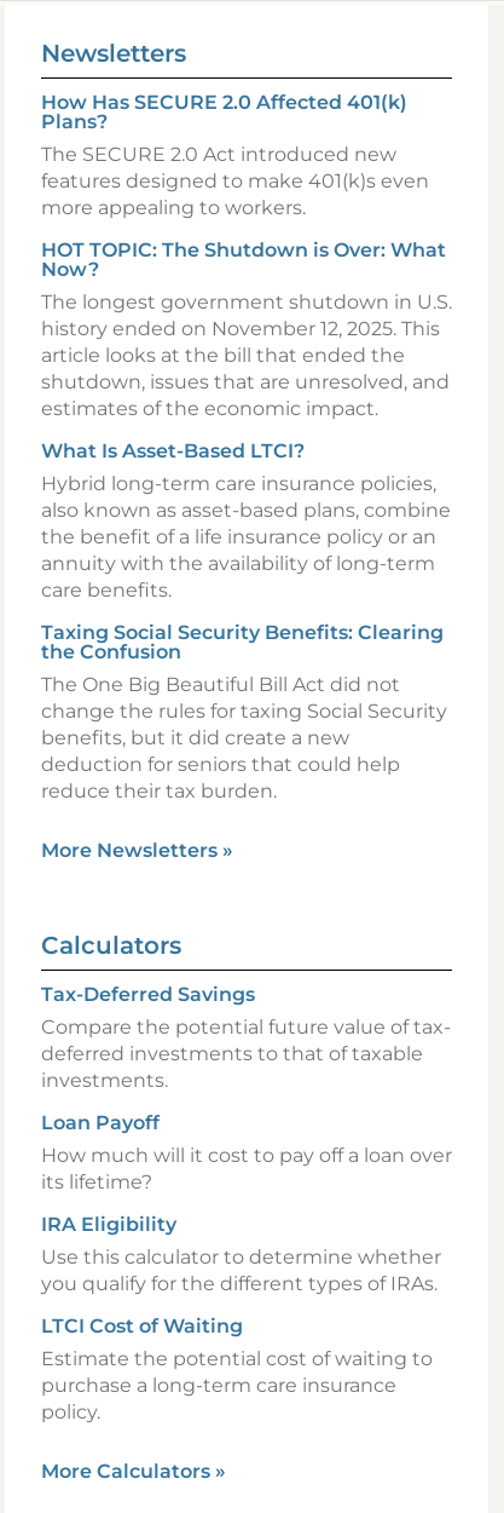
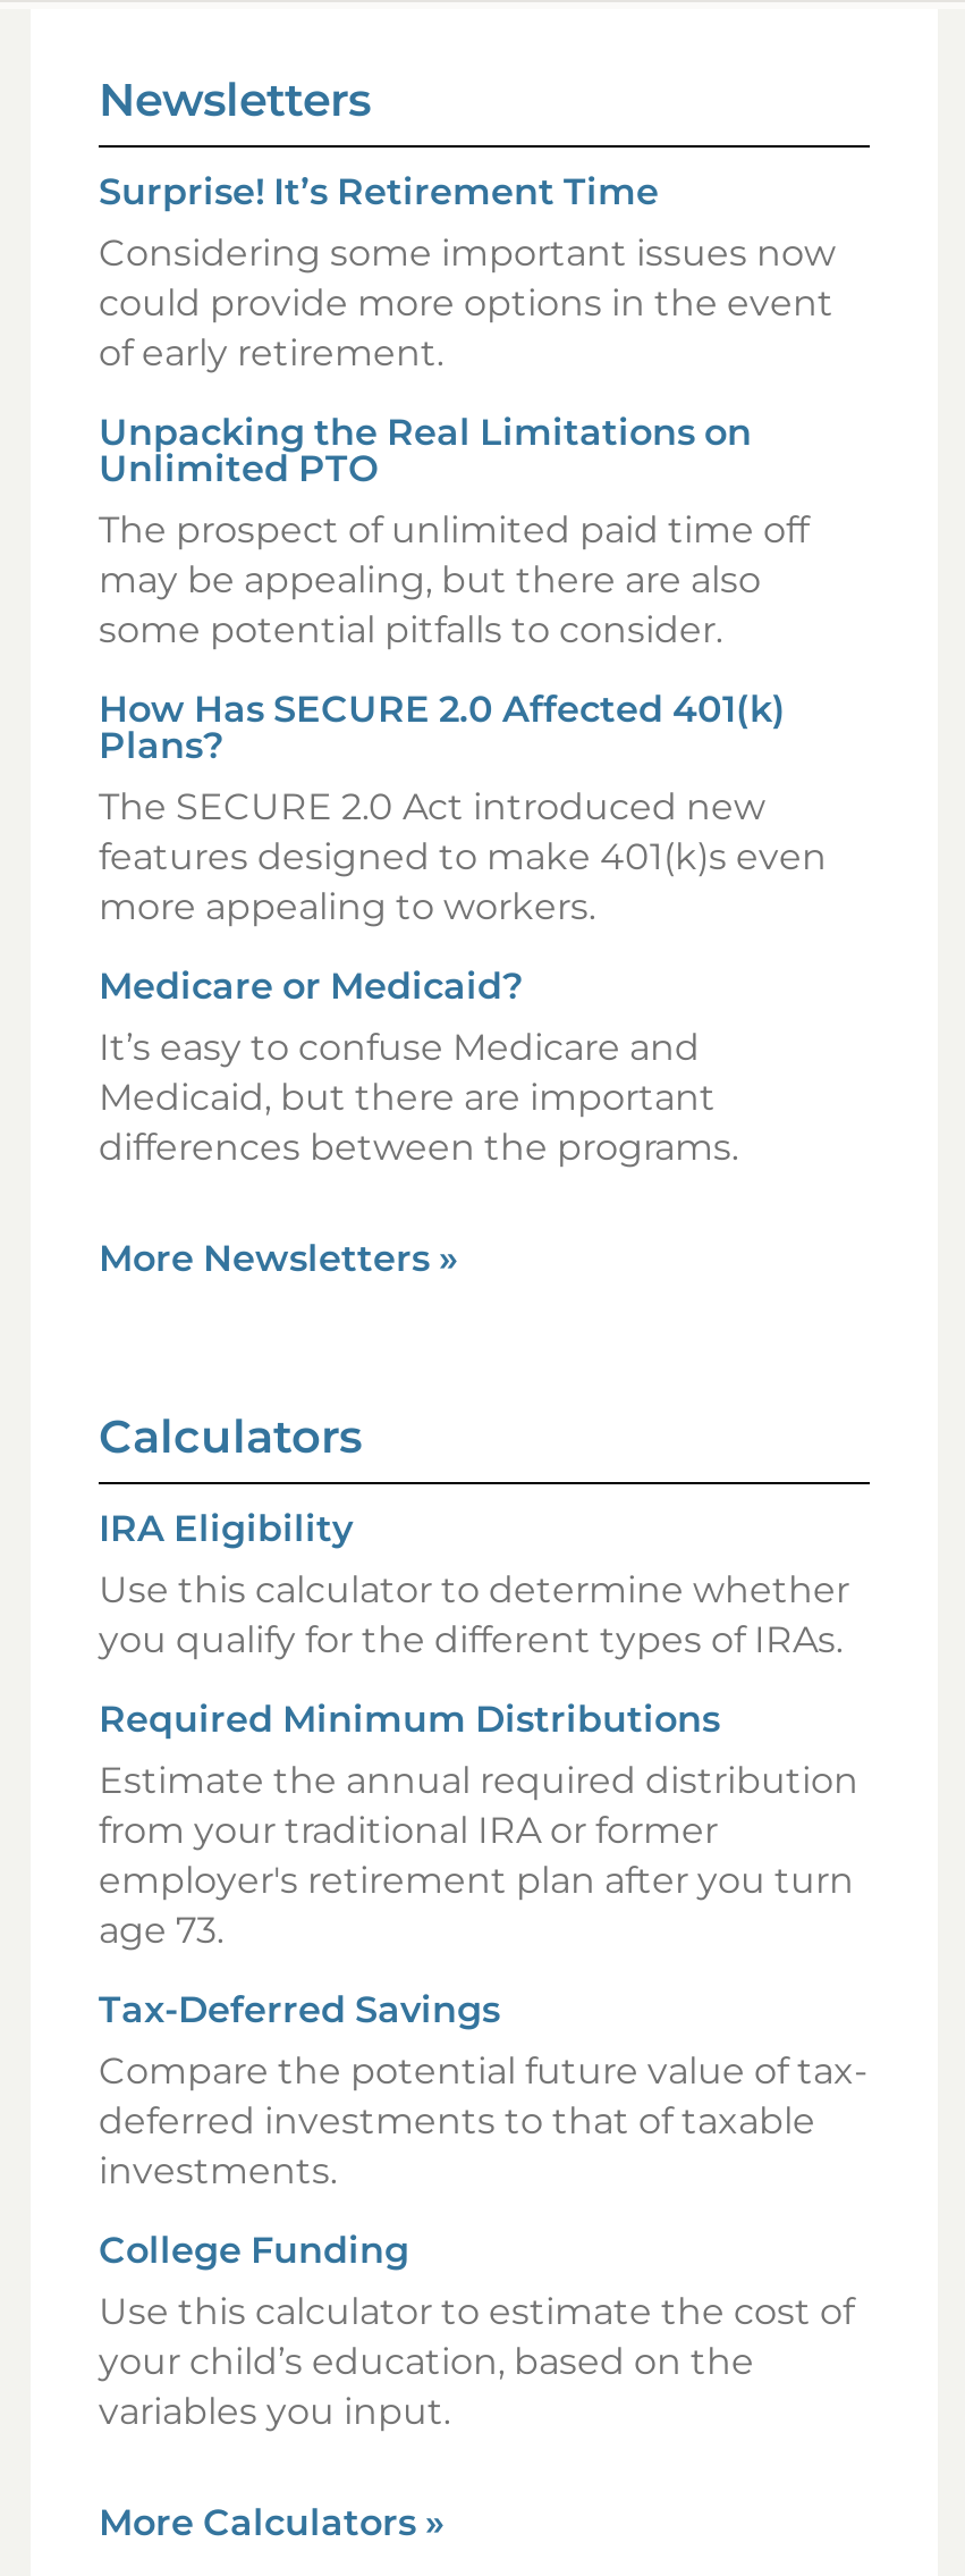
none -> [99,170,836,651] Surprise! It’s Retirement Time | Considering some important issues now | could provide more options in the event | of early retirement. | Unpacking the Real Limitations on | Unlimited PTO | The prospect of unlimited paid time off | may be appealing, but there are also | some potential pitfalls to consider.
moved [41,91,429,219] -> [99,687,827,928]: How Has SECURE 2.0 Affected 401(k) | Plans? | The SECURE 2.0 Act introduced new | features designed to make 401(k)s even | more appealing to workers.
[41,238,452,802] HOT TOPIC: The Shutdown is Over: What | Now? | The longest government shutdown in U.S. | history ended on November 12, 2025. This | article looks at the bill that ended the | shutdown, issues that are unresolved, and | estimates of the economic impact. | What Is Asset-Based LTCI? | Hybrid long-term care insurance policies, | also known as asset-based plans, combine | the benefit of a life insurance policy or an | annuity with the availability of long-term | care benefits. | Taxing Social Security Benefits: Clearing | the Confusion | The One Big Beautiful Bill Act did not | change the rules for taxing Social Security | benefits, but it did create a new | deduction for seniors that could help | reduce their tax burden. -> [99,964,738,1168] Medicare or Medicaid? | It’s easy to confuse Medicare and | Medicaid, but there are important | differences between the programs.
moved [41,839,233,960] -> [99,1236,459,1463]: More Newsletters» | Calculators
none -> [99,1697,858,1951] Required Minimum Distributions | Estimate the annual required distribution | from your traditional IRA or former | employer's retirement plan after you turn | age 73.
moved [41,983,451,1092] -> [99,1988,867,2192]: Tax-Deferred Savings | Compare the potential future value of tax- | deferred investments to that of taxable | investments.
[41,1111,452,1423] Loan Payoff | How much will it cost to pay off a loan over | its lifetime? | LTCI Cost of Waiting | Estimate the potential cost of waiting to | purchase a long-term care insurance | policy. -> [99,2228,854,2433] College Funding | Use this calculator to estimate the cost of | your child’s education, based on the | variables you input.
moved [41,1213,441,1295] -> [99,1507,849,1661]: IRA Eligibility | Use this calculator to determine whether | you qualify for the different types of IRAs.

